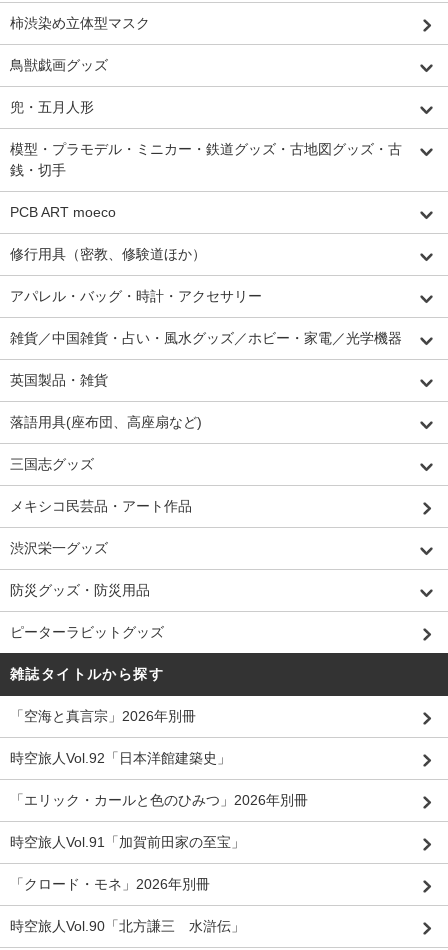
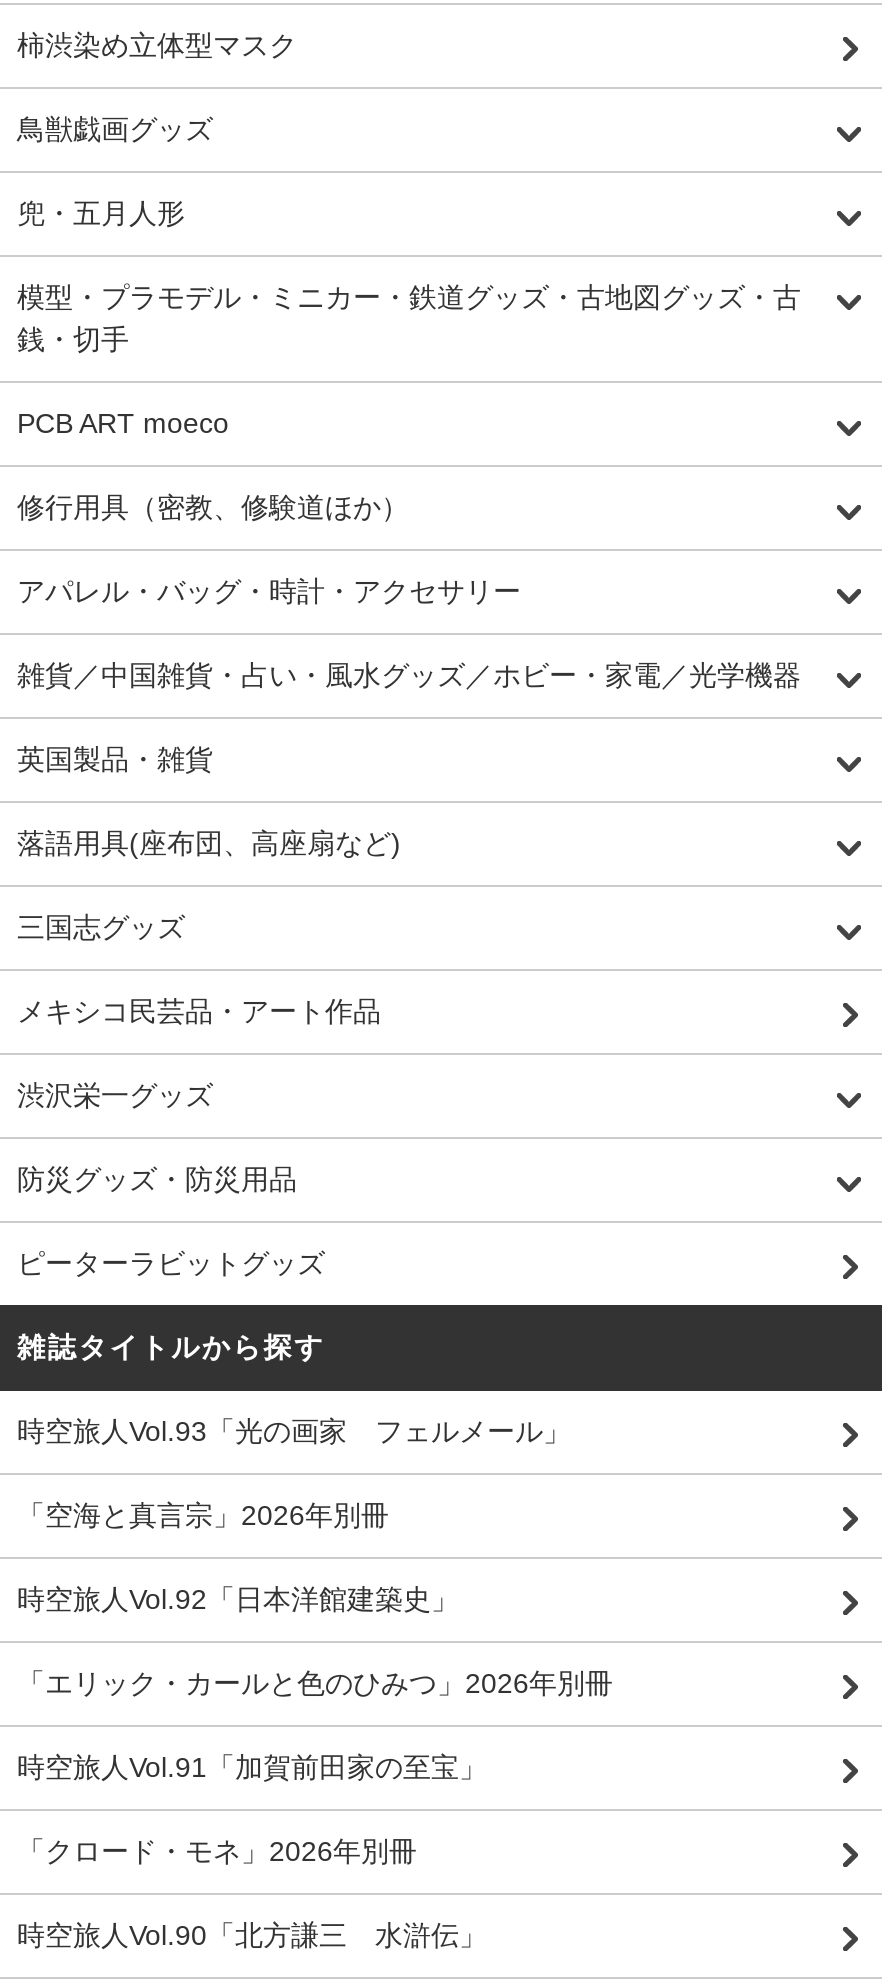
none -> [17,1415,571,1447] 時空旅人Vol.93「光の画家 フェルメール」

